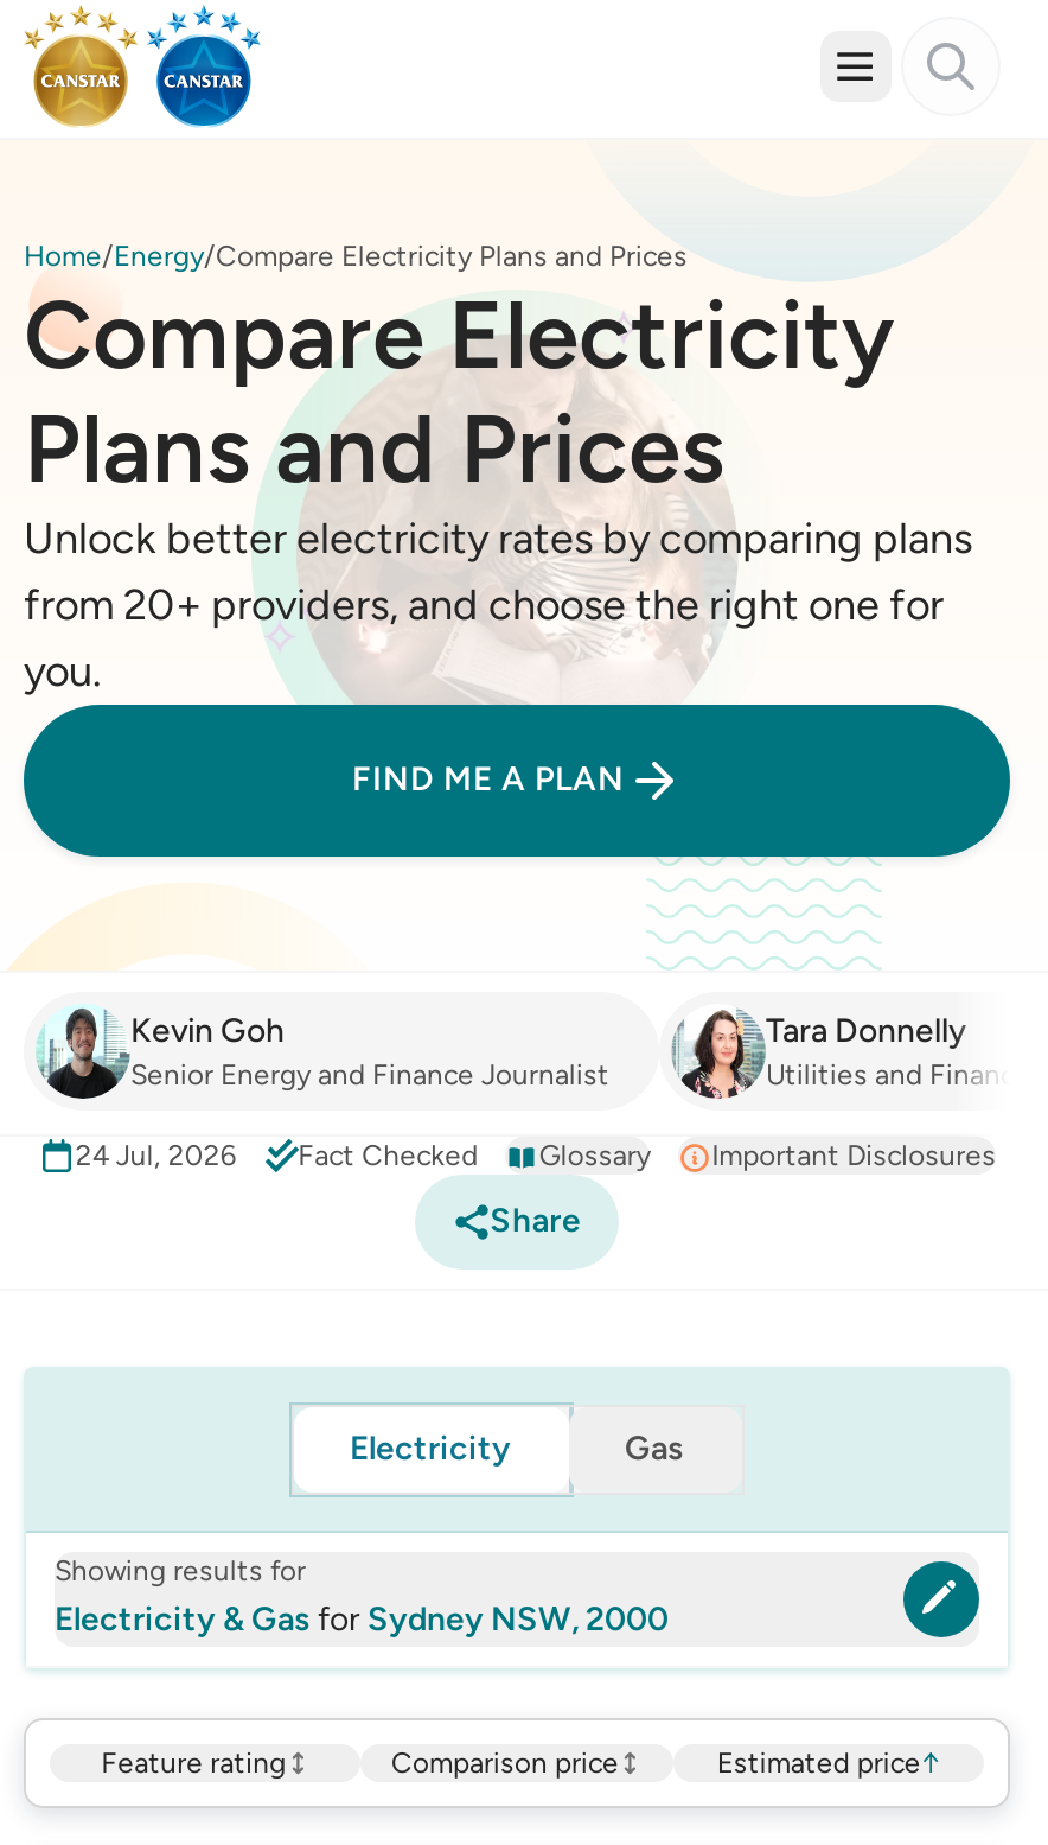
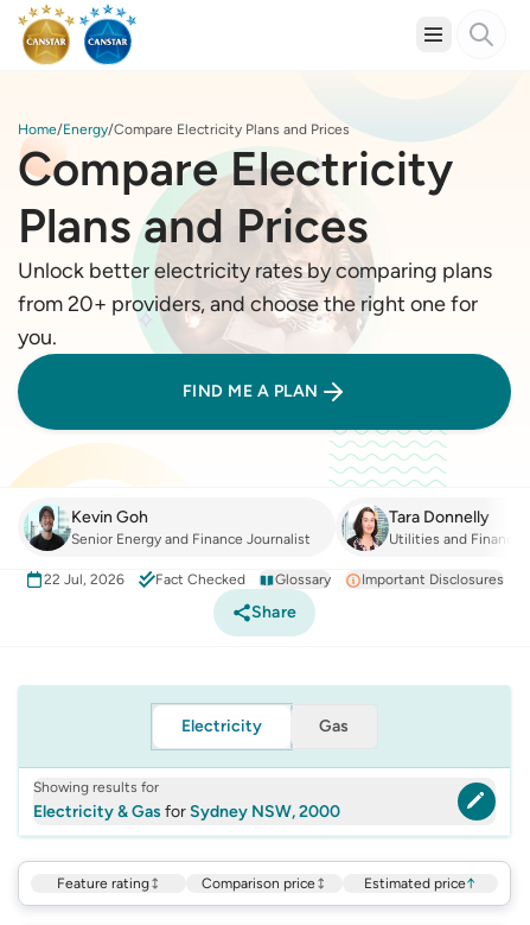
[76,1139,996,1172] 24 Jul, 2026 Fact Checked Glossary Important Disclosures -> [44,571,504,588] 22 Jul, 2026 Fact Checked Glossary Important Disclosures

